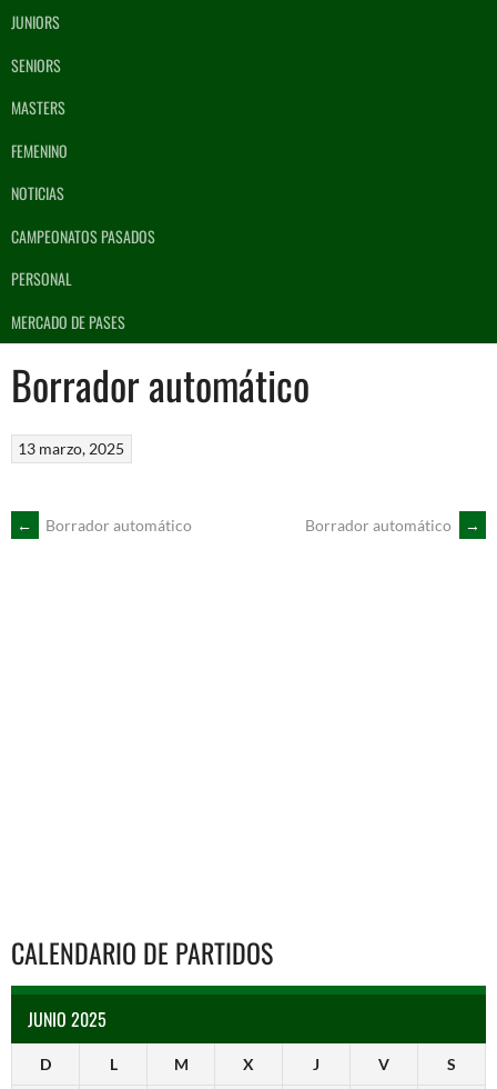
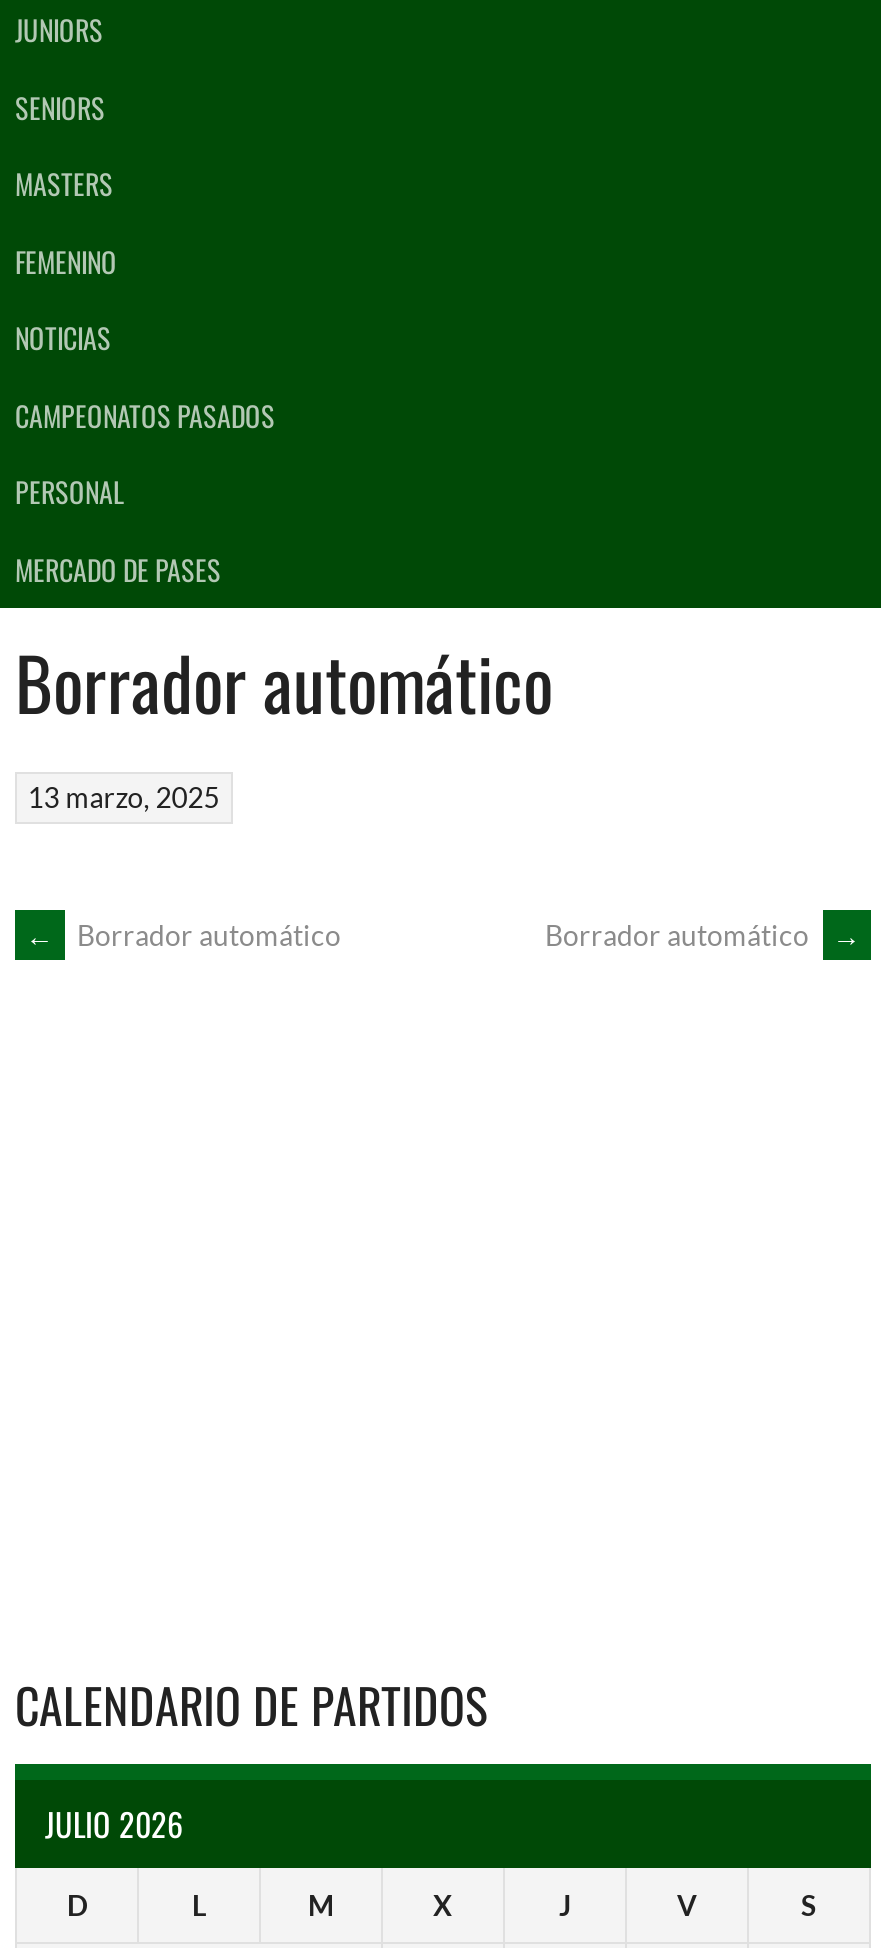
[28,1005,106,1032] JUNIO 2025 -> [45,1799,183,1847] JULIO 2026

